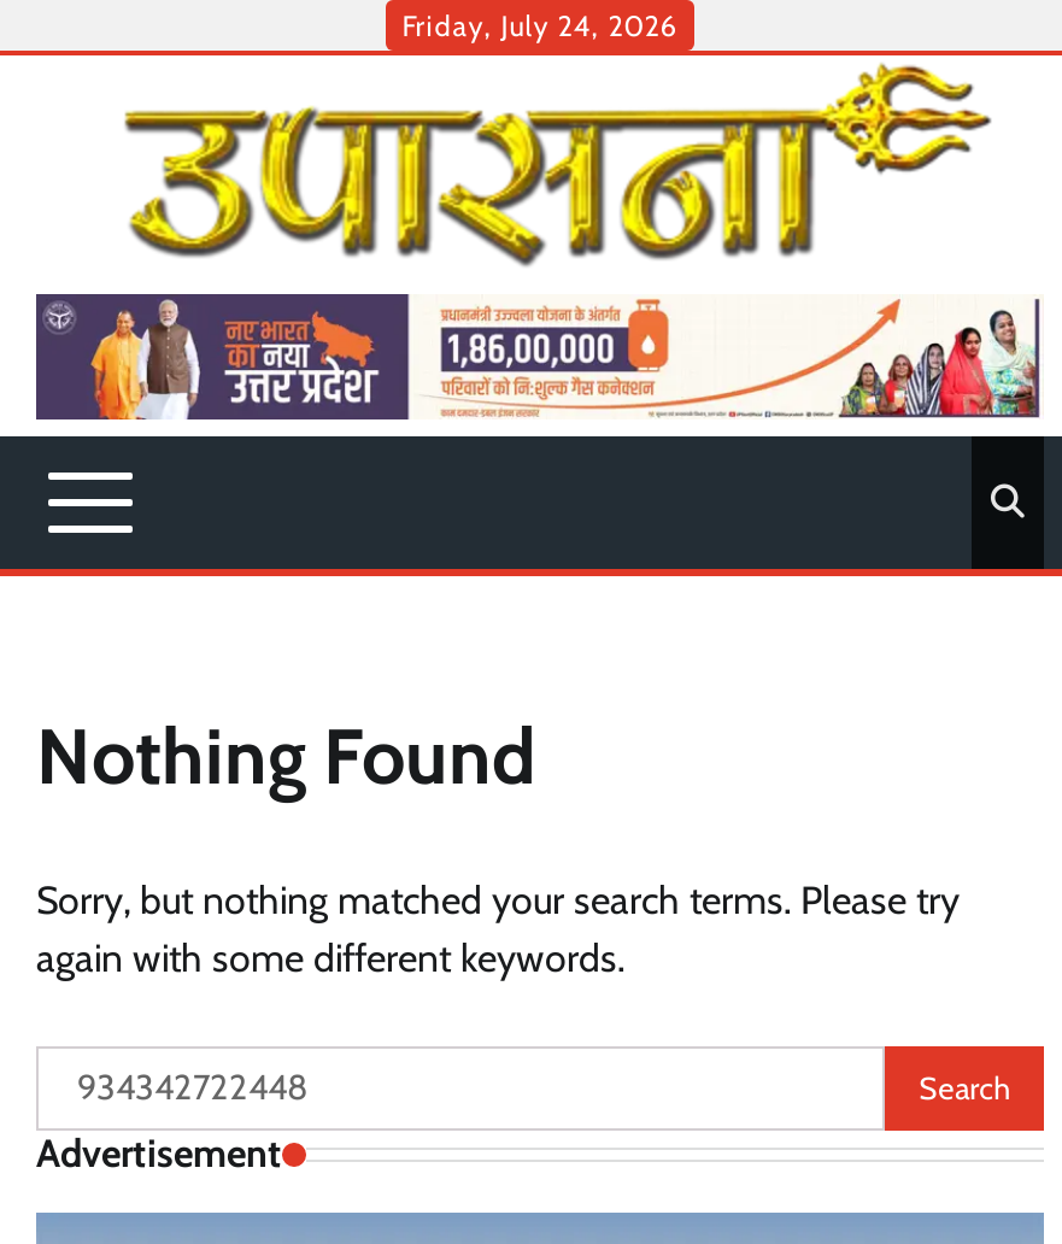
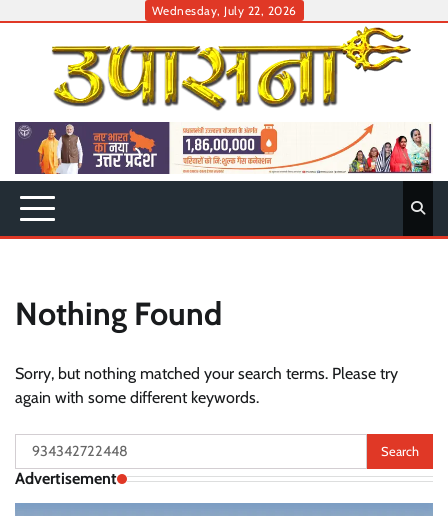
[402,7,678,43] Friday, July 24, 2026 -> [151,3,296,18] Wednesday, July 22, 2026

